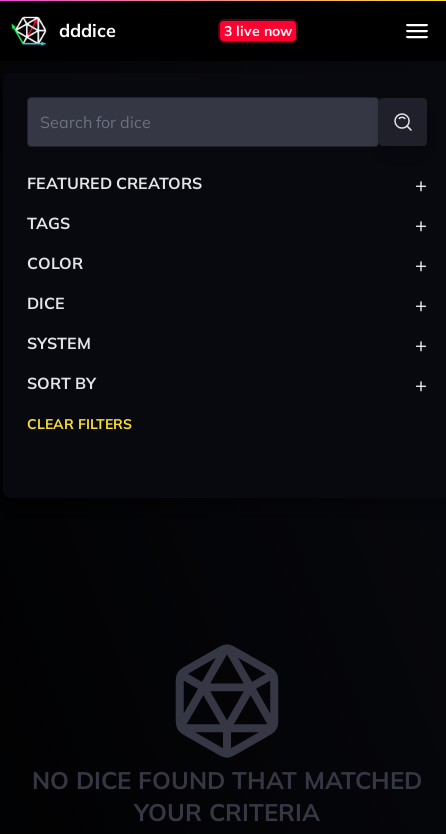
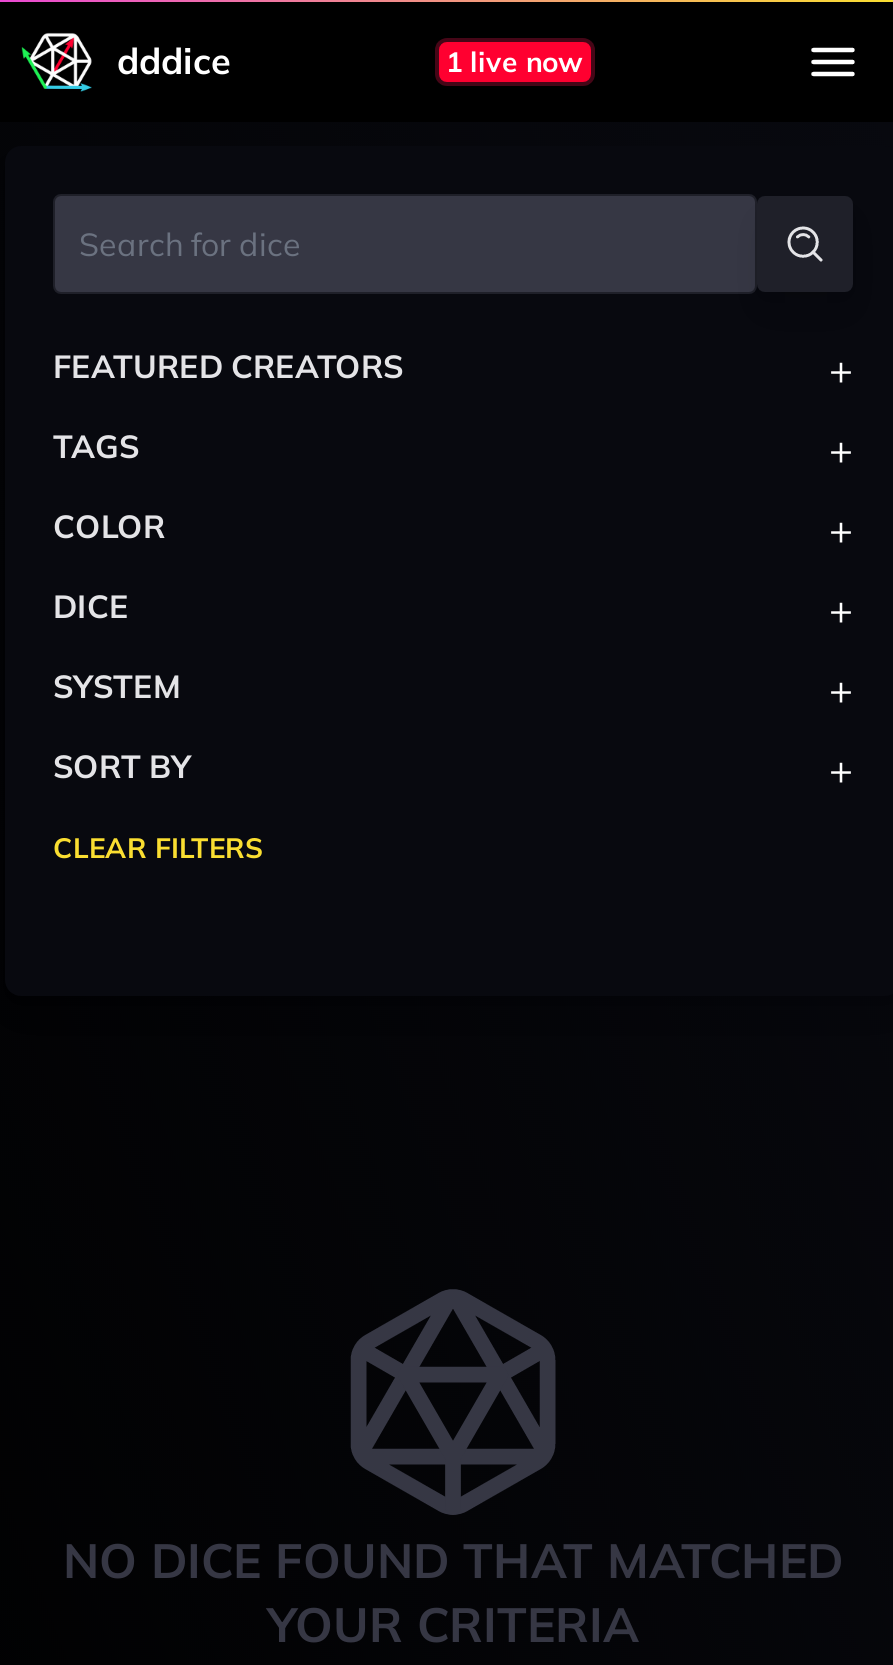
[223,22,291,40] 3 live now -> [446,44,582,80] 1 live now

